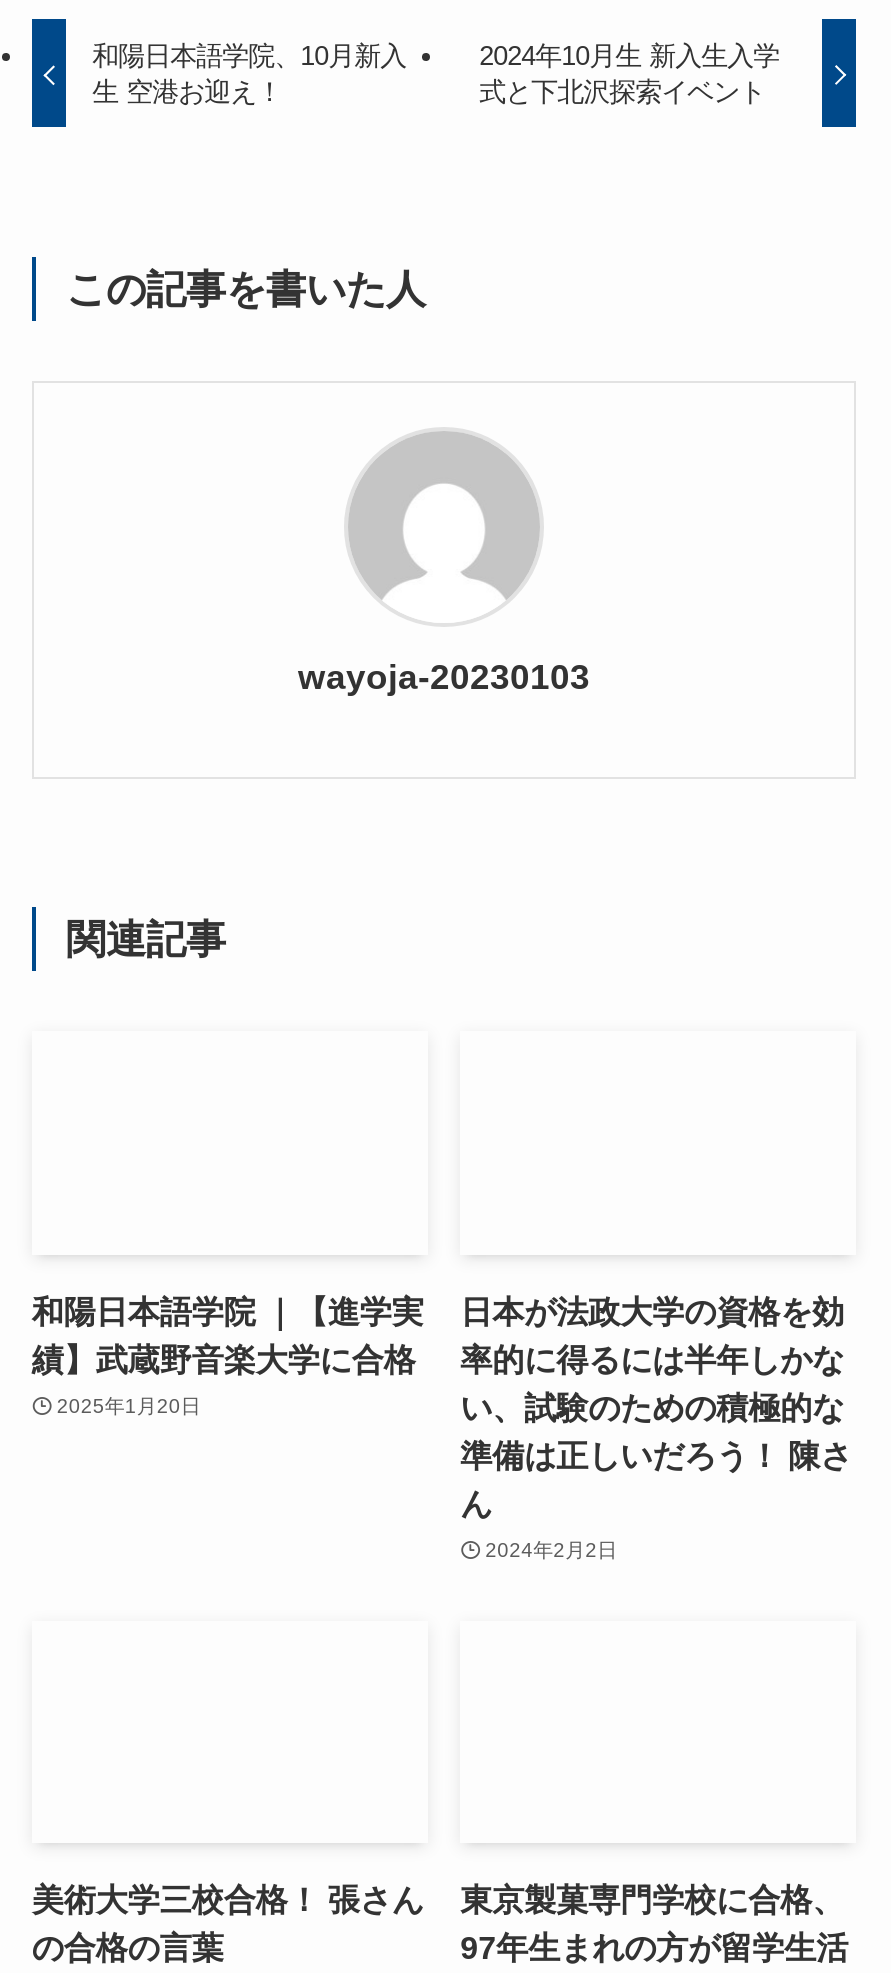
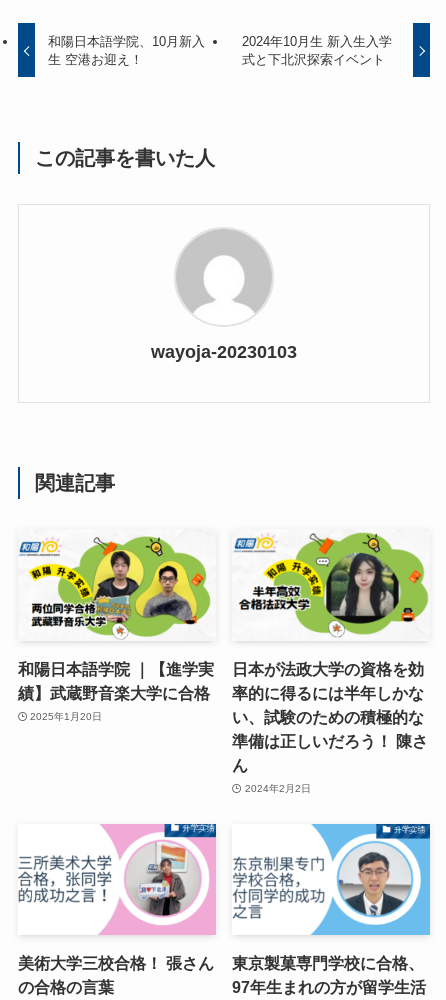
none -> [19,535,211,638] [image]
none -> [234,532,429,638] [image]
none -> [18,823,217,935] [image]
none -> [232,823,431,936] [image]

